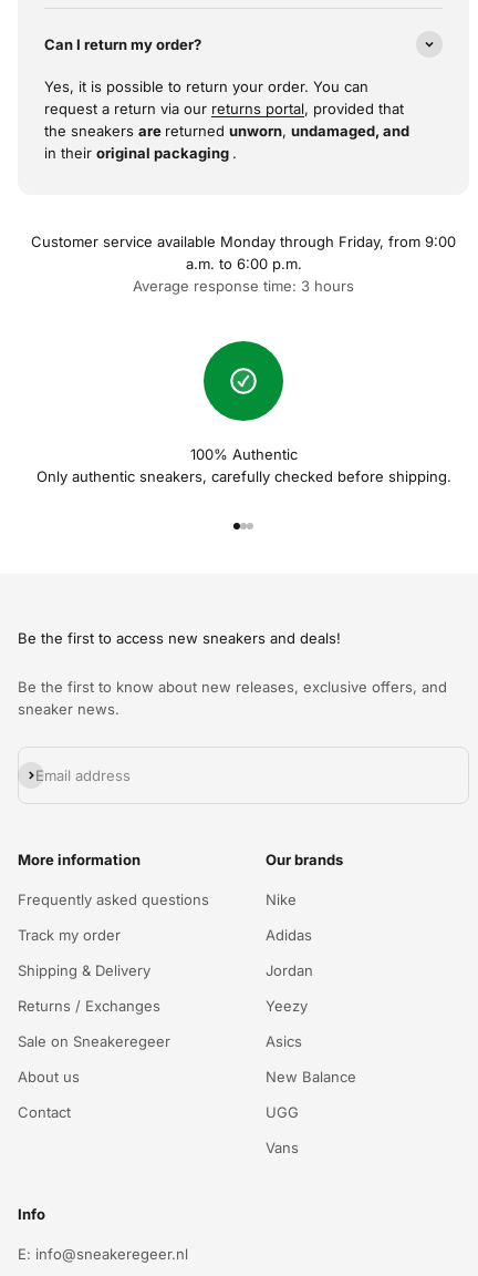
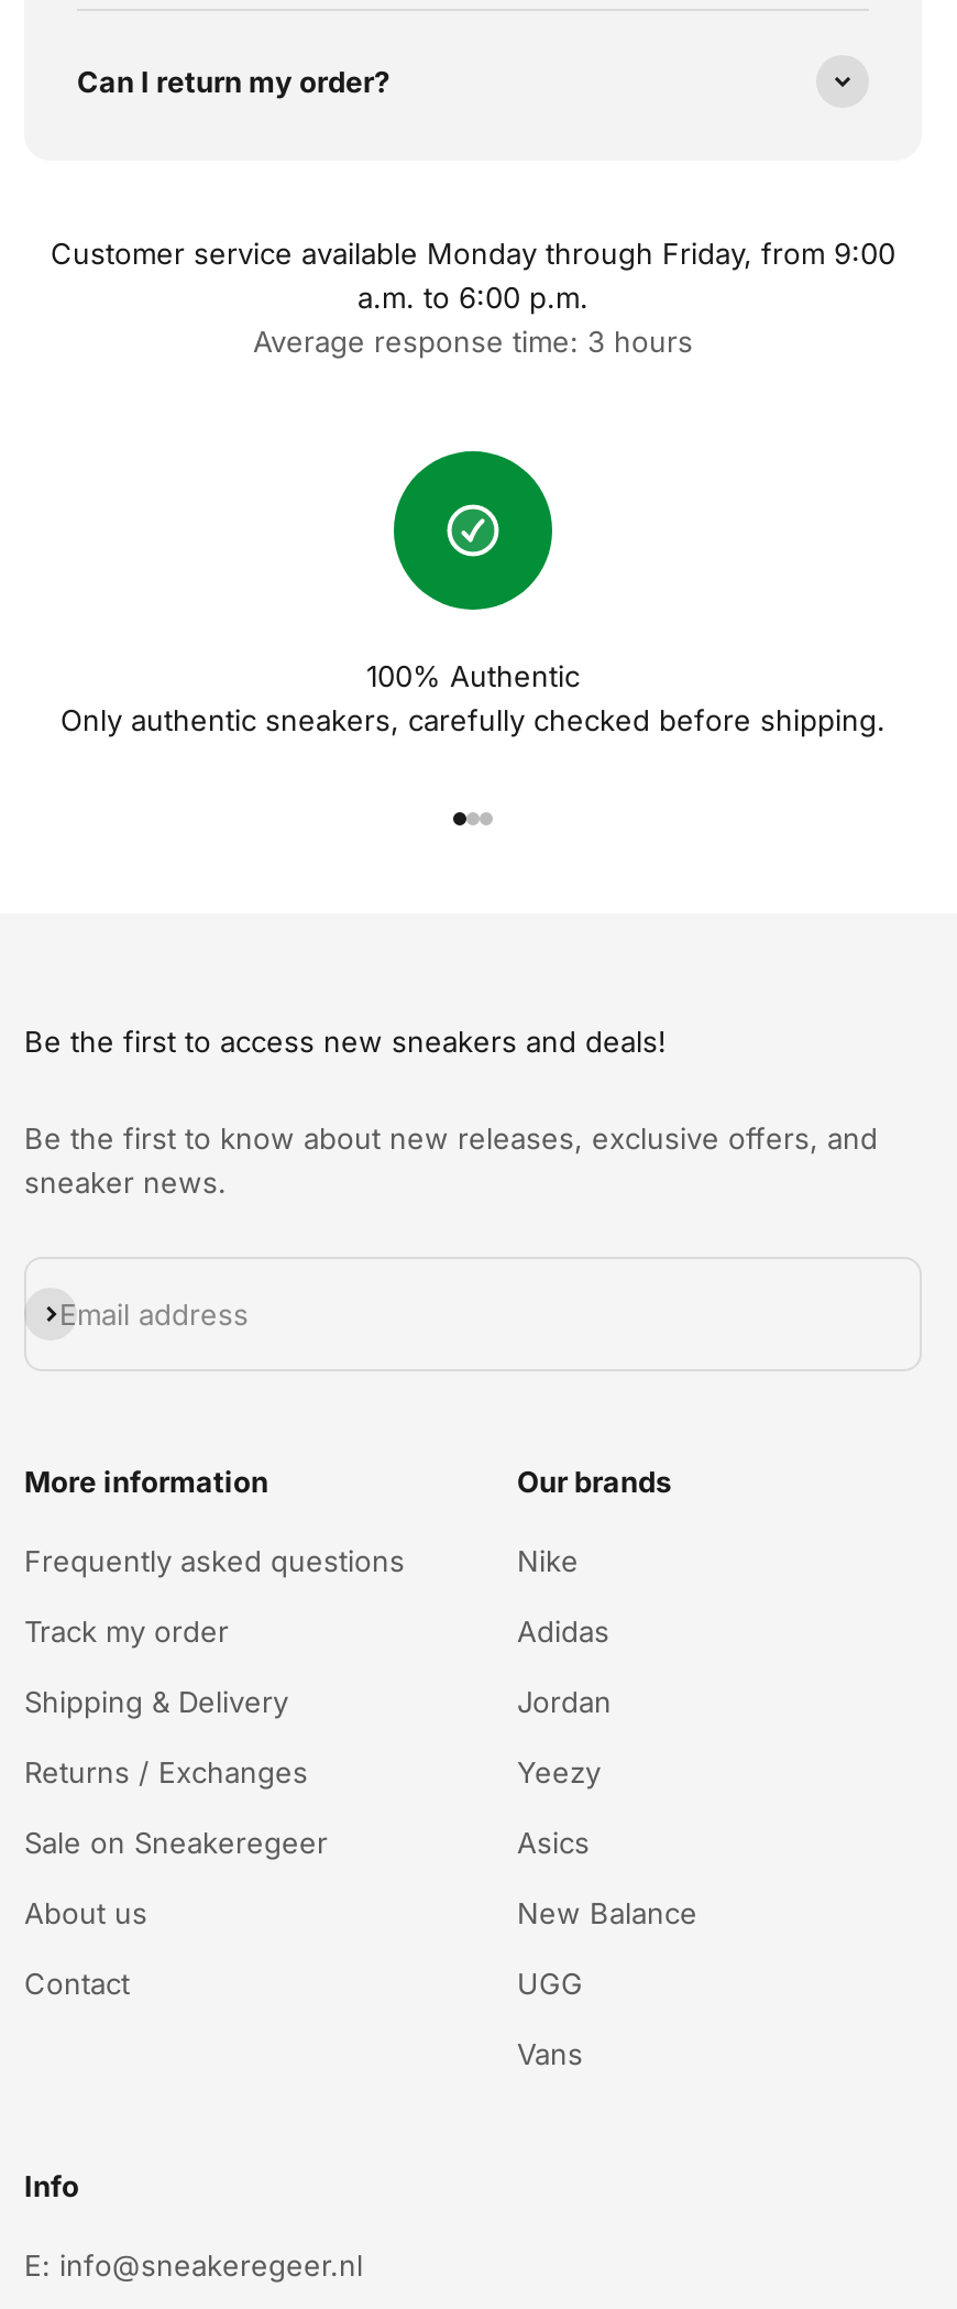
[44,78,409,162] Yes, it is possible to return your order. You can | request a return via our returns portal, provided that | the sneakers are returned unworn, undamaged, and | in their original packaging. -> none

